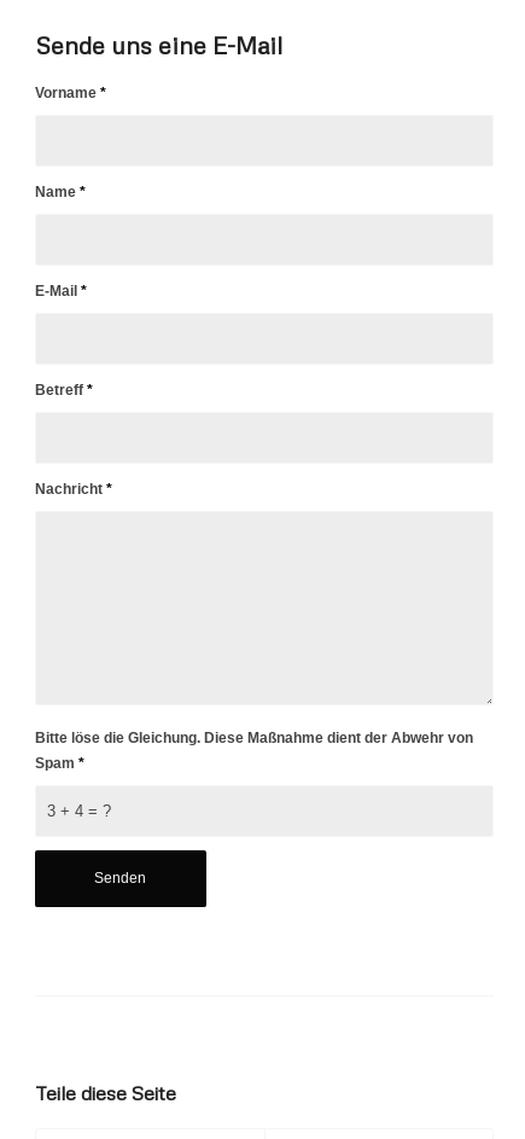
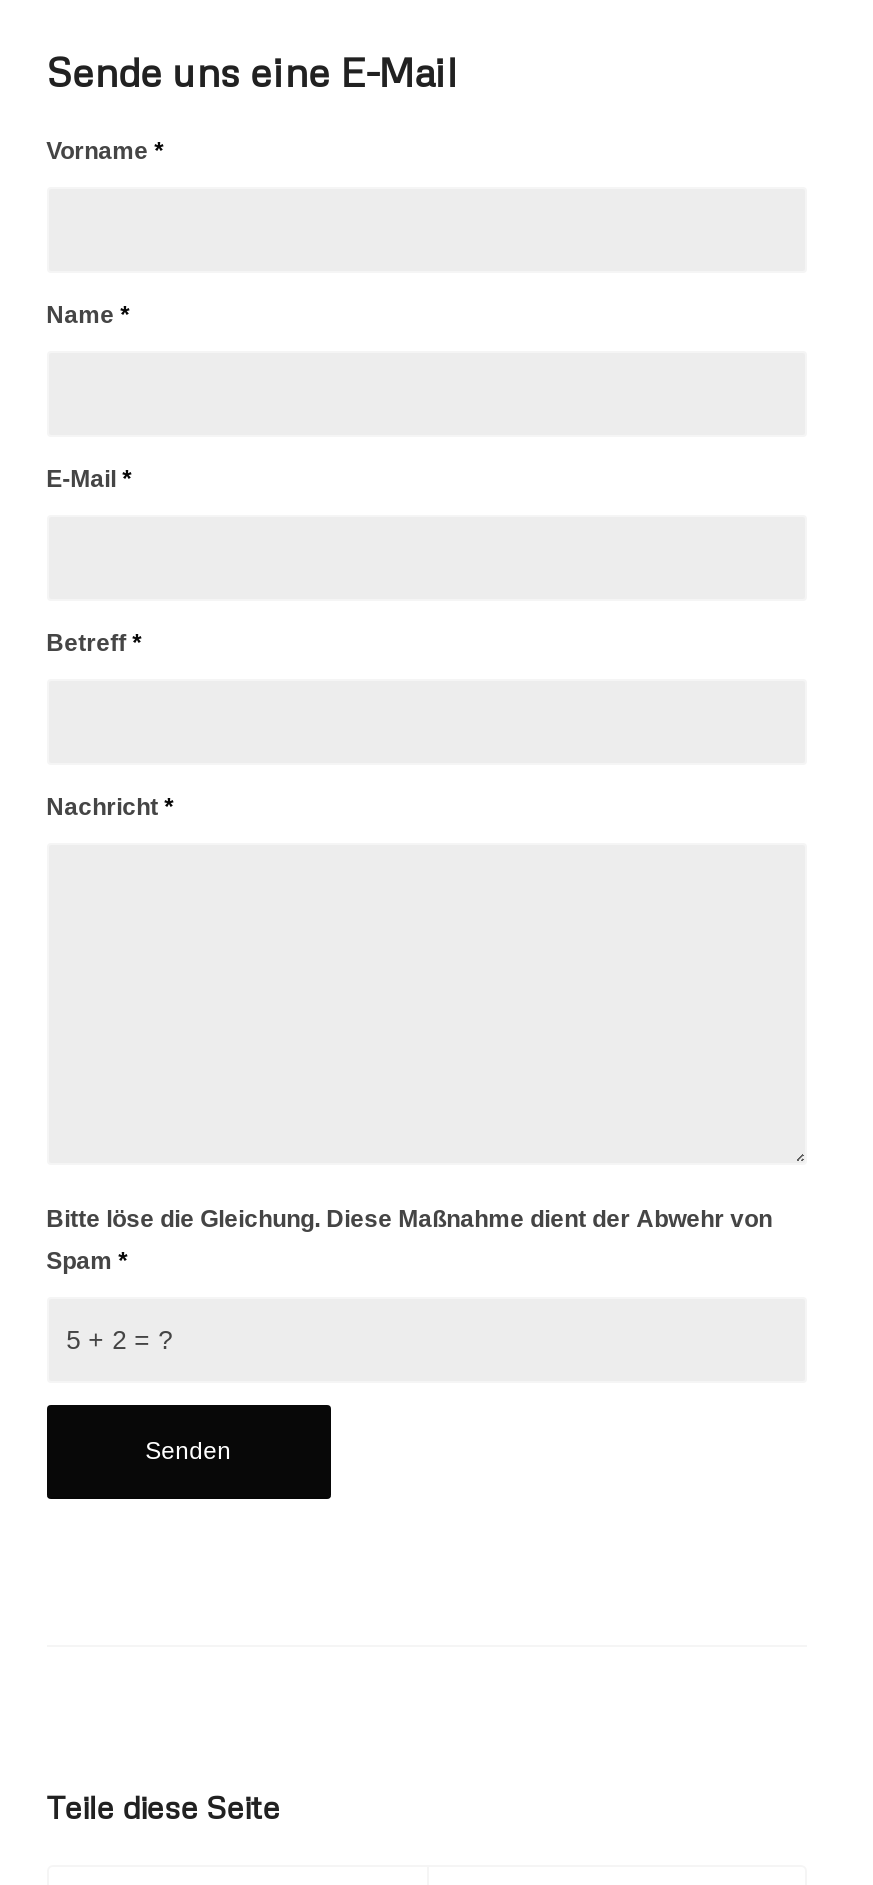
[47,802,111,820] 3 + 4 = ? -> [66,1325,172,1355] 5 + 2 = ?

